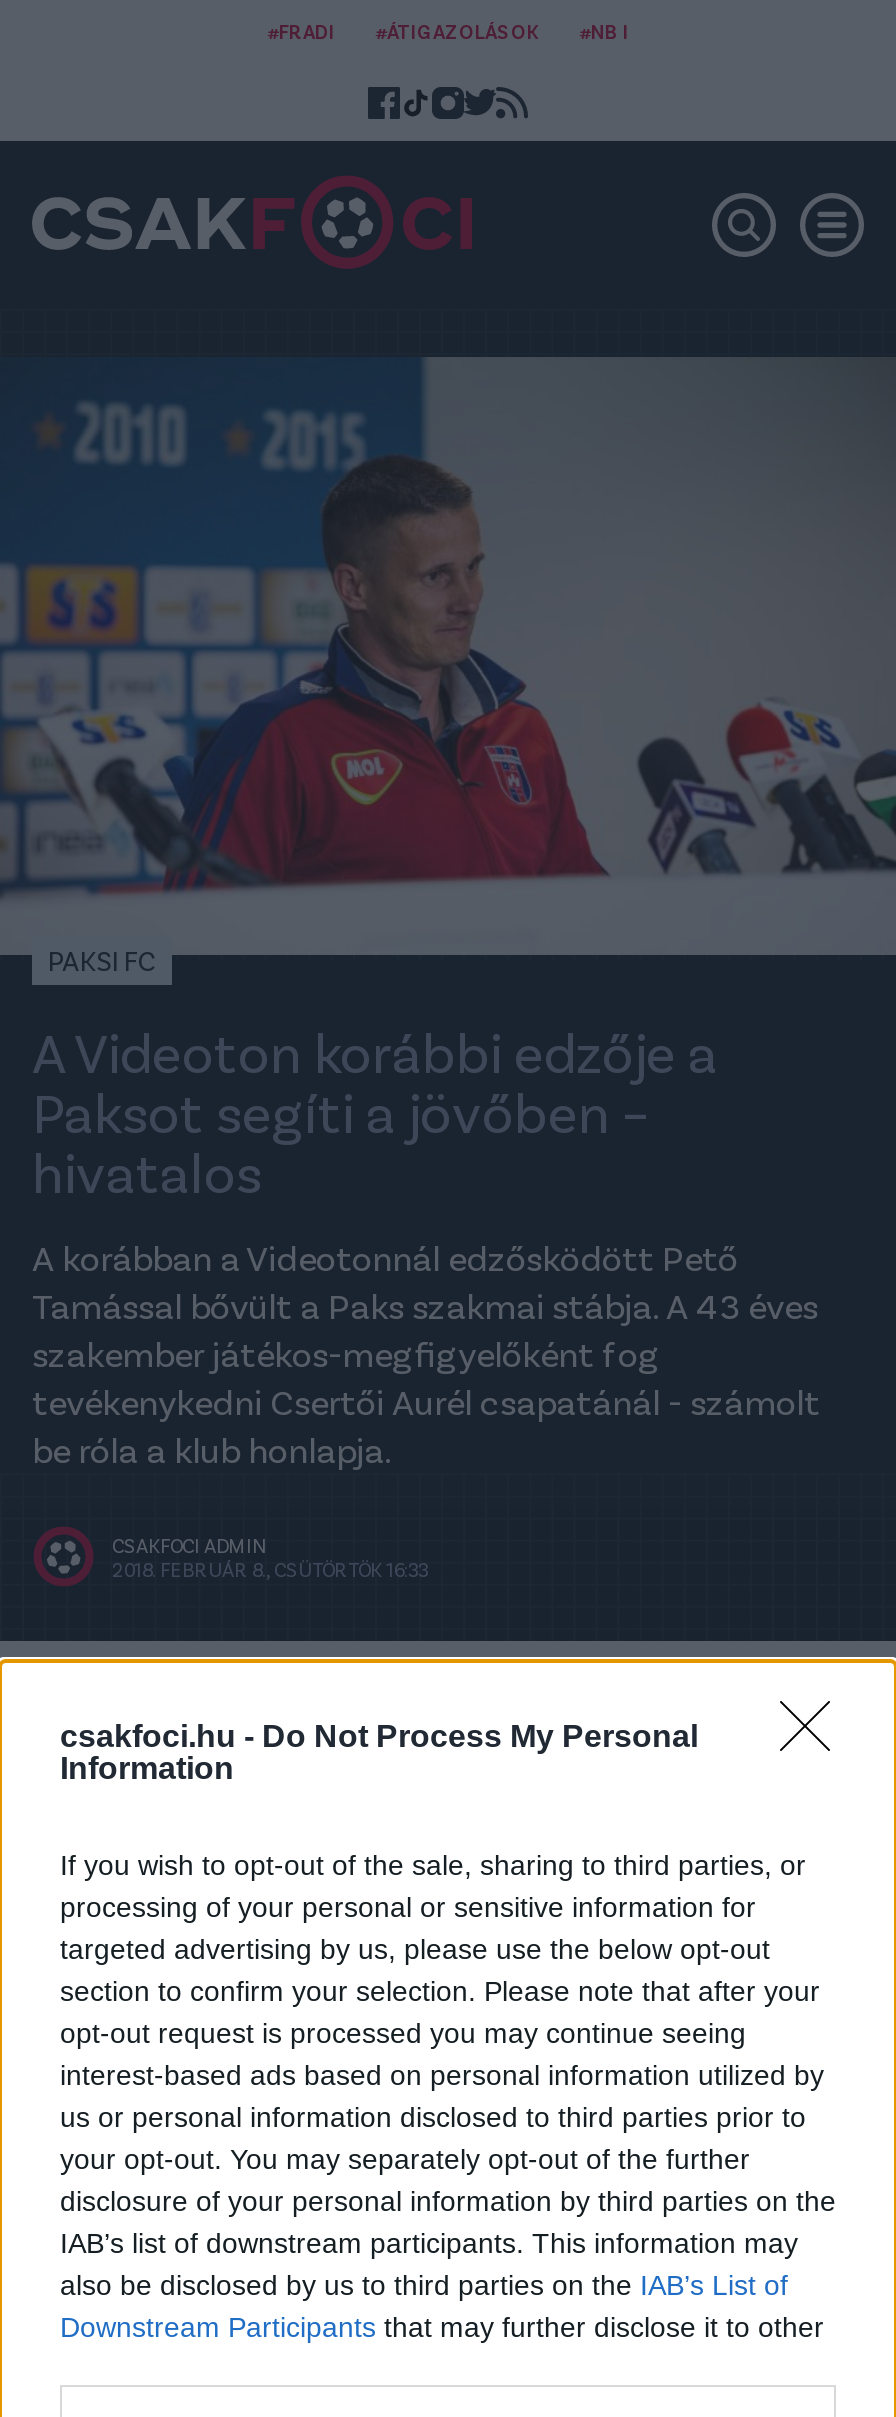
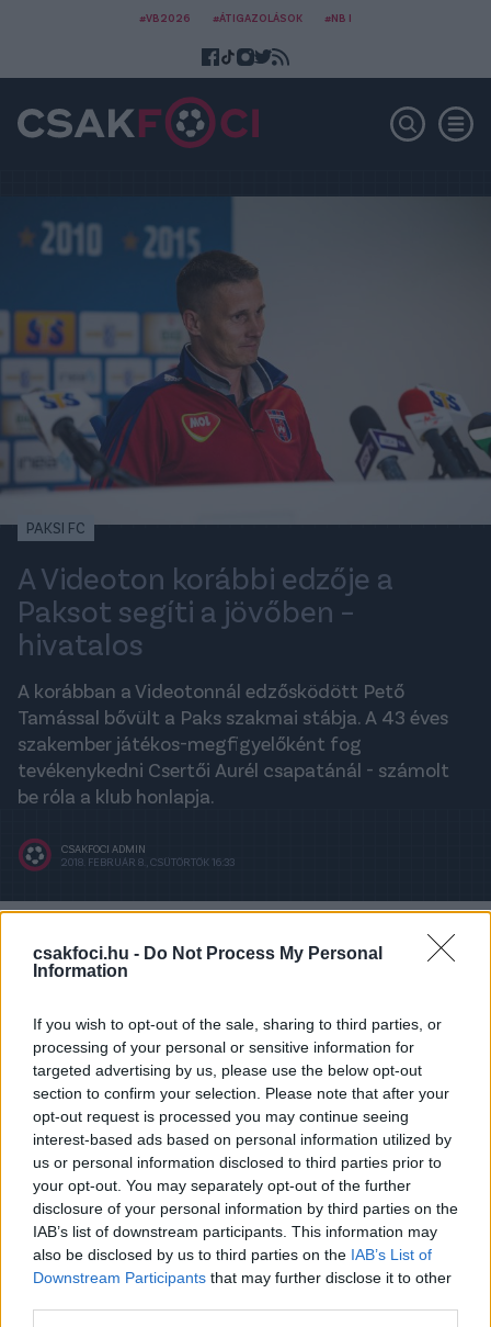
[267,19,335,43] #FRADI -> [139,11,191,24] #VB2026

